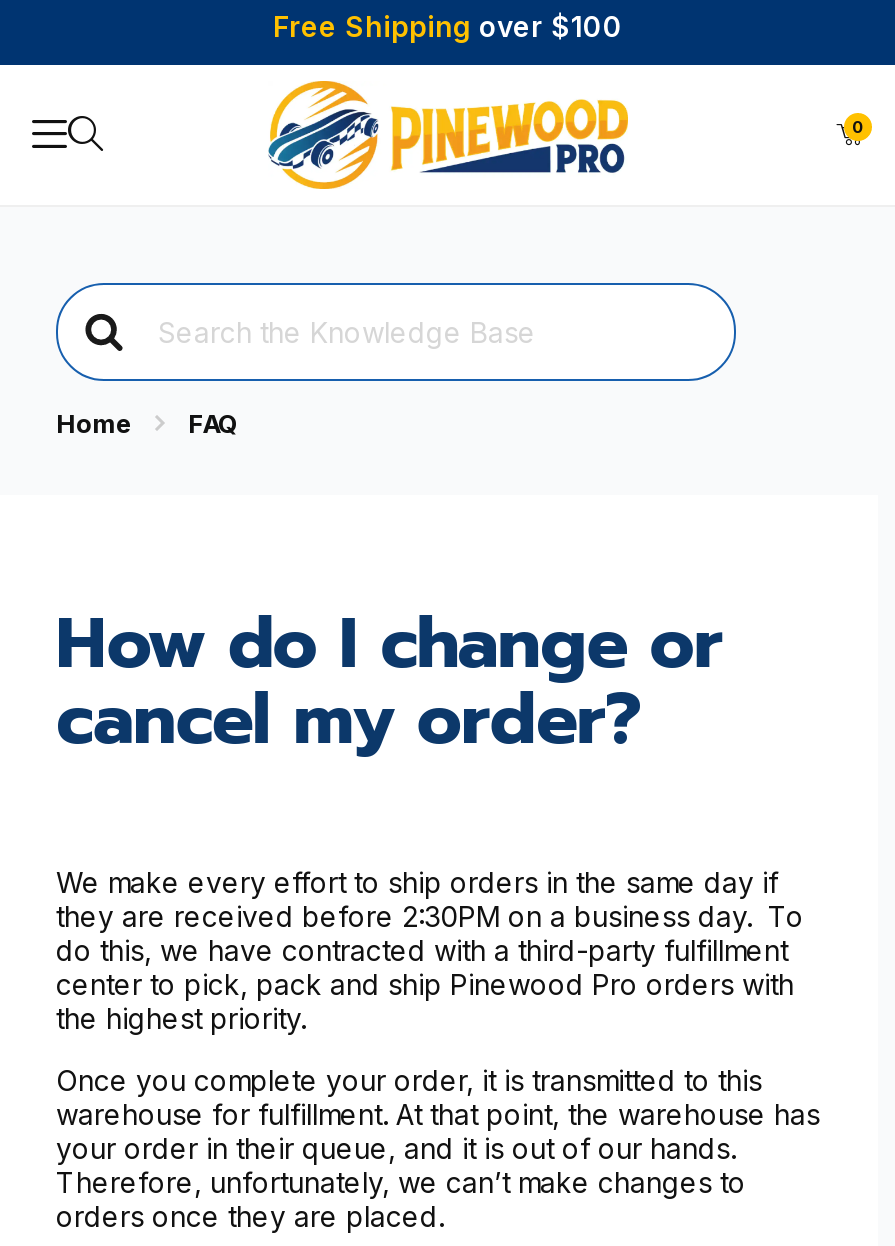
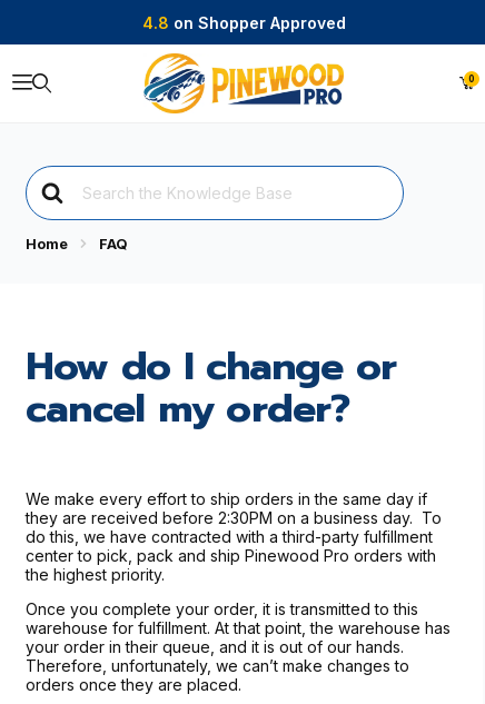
[273,8,623,42] Free Shipping over $100 -> [142,13,345,32] 4.8 on Shopper Approved

